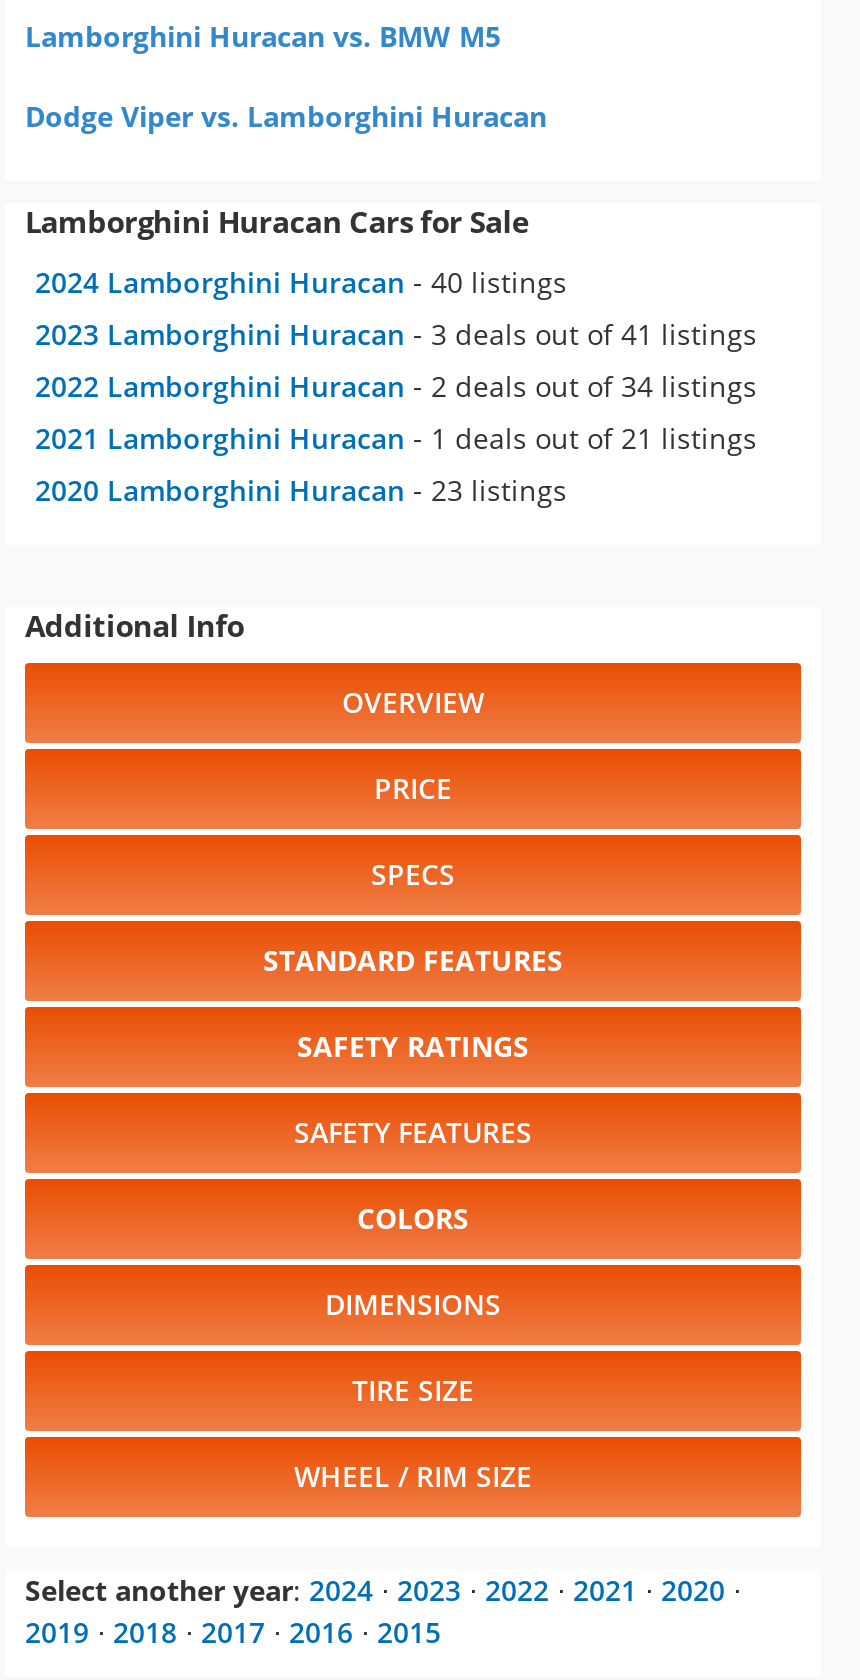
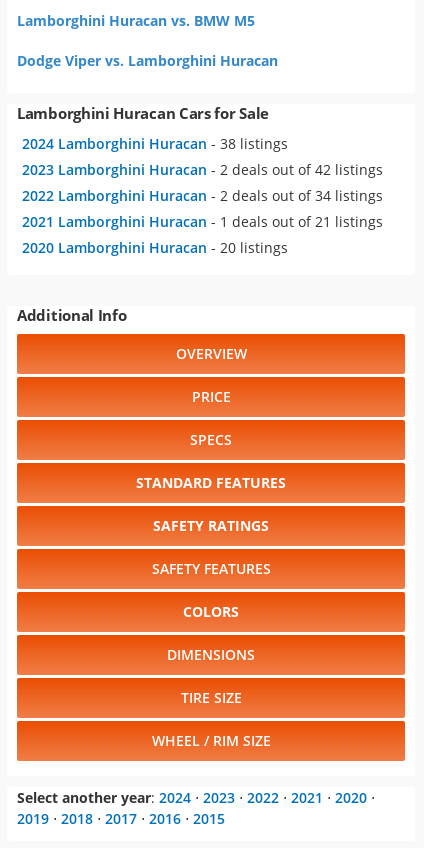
[35,263,567,301] 2024 Lamborghini Huracan - 40 listings -> [22,134,288,153] 2024 Lamborghini Huracan - 38 listings
[35,315,757,353] 2023 Lamborghini Huracan - 3 deals out of 41 listings -> [22,160,383,179] 2023 Lamborghini Huracan - 2 deals out of 42 listings
[35,471,567,509] 2020 Lamborghini Huracan - 23 listings -> [22,238,288,257] 2020 Lamborghini Huracan - 20 listings

